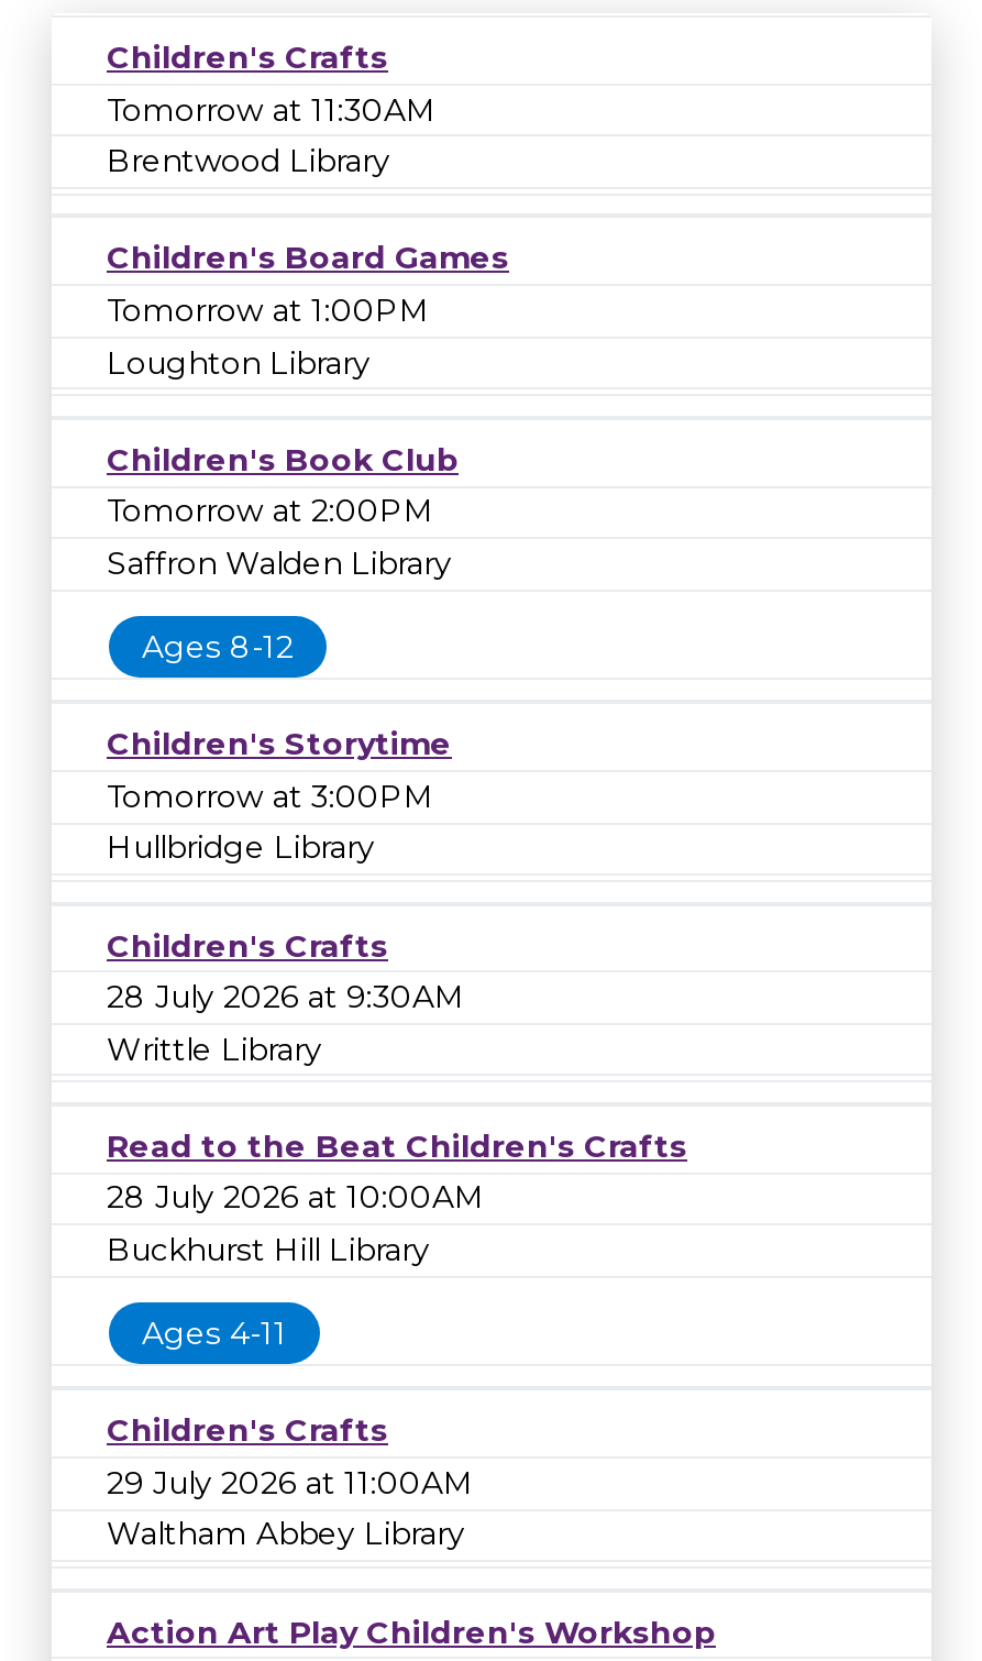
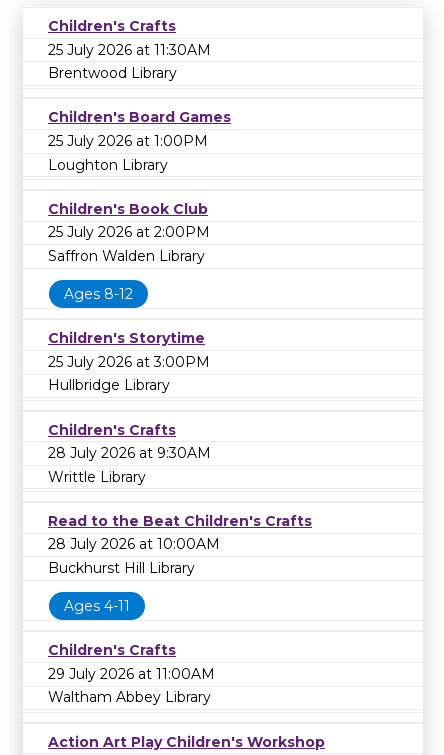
[107,89,437,129] Tomorrow at 11:30AM -> [48,41,211,59] 25 July 2026 at 11:30AM
[107,290,430,330] Tomorrow at 1:00PM -> [48,132,208,150] 25 July 2026 at 1:00PM
[107,491,434,531] Tomorrow at 2:00PM -> [48,223,210,241] 25 July 2026 at 2:00PM
[107,776,434,816] Tomorrow at 3:00PM -> [48,353,210,371] 25 July 2026 at 3:00PM

